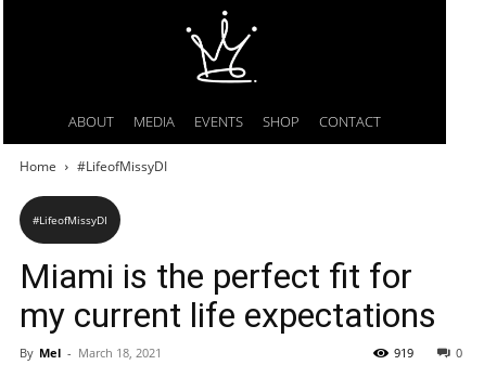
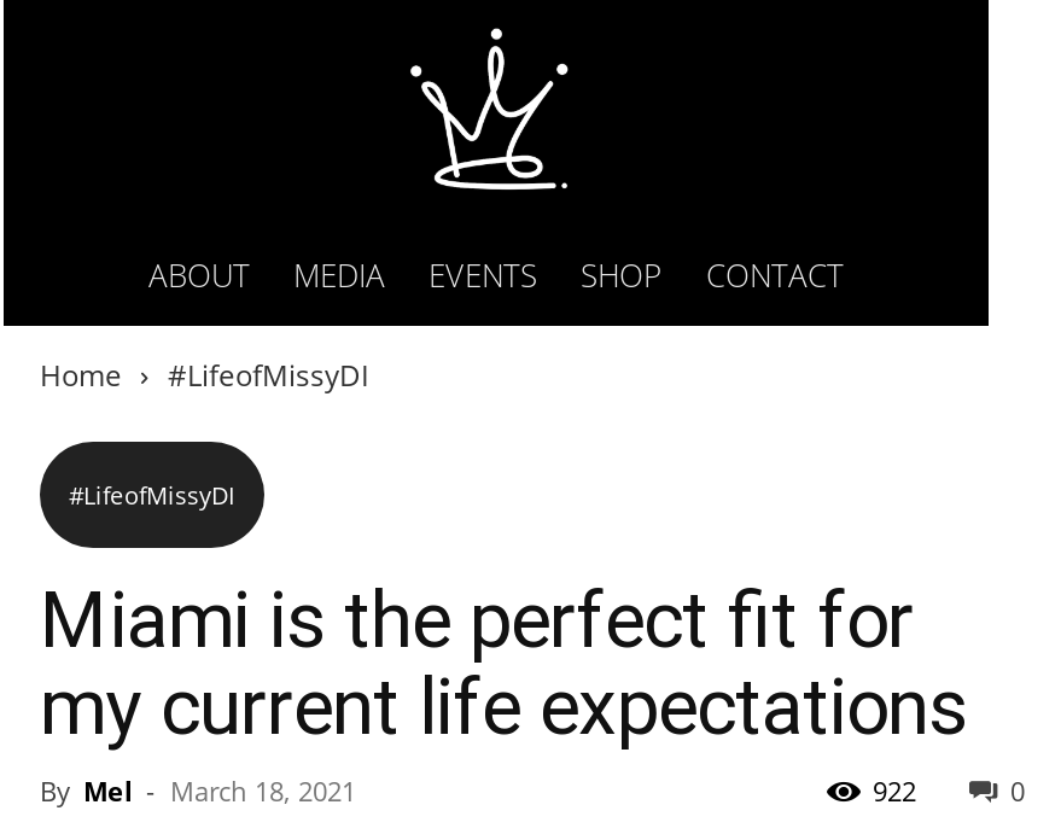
[394,344,413,360] 919 -> [873,771,916,807] 922

